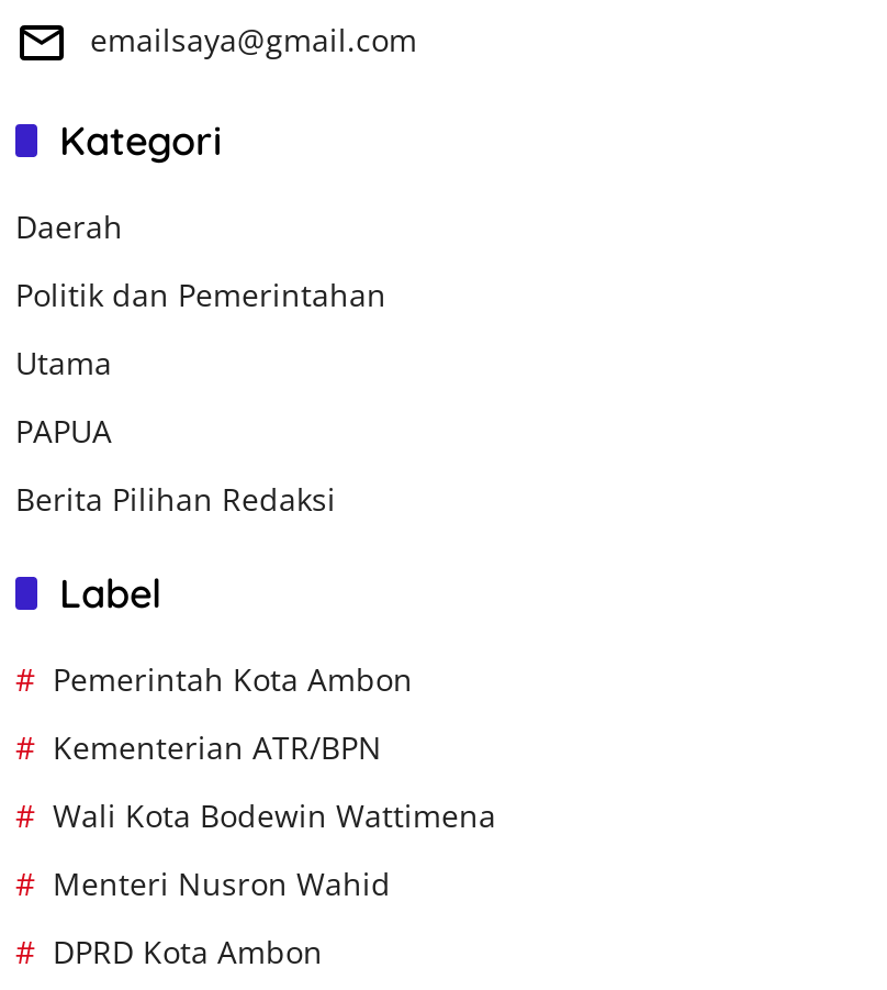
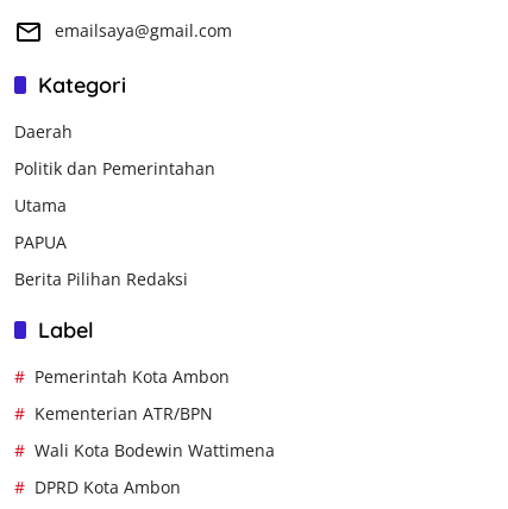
[53,863,391,905] Menteri Nusron Wahid -> none

